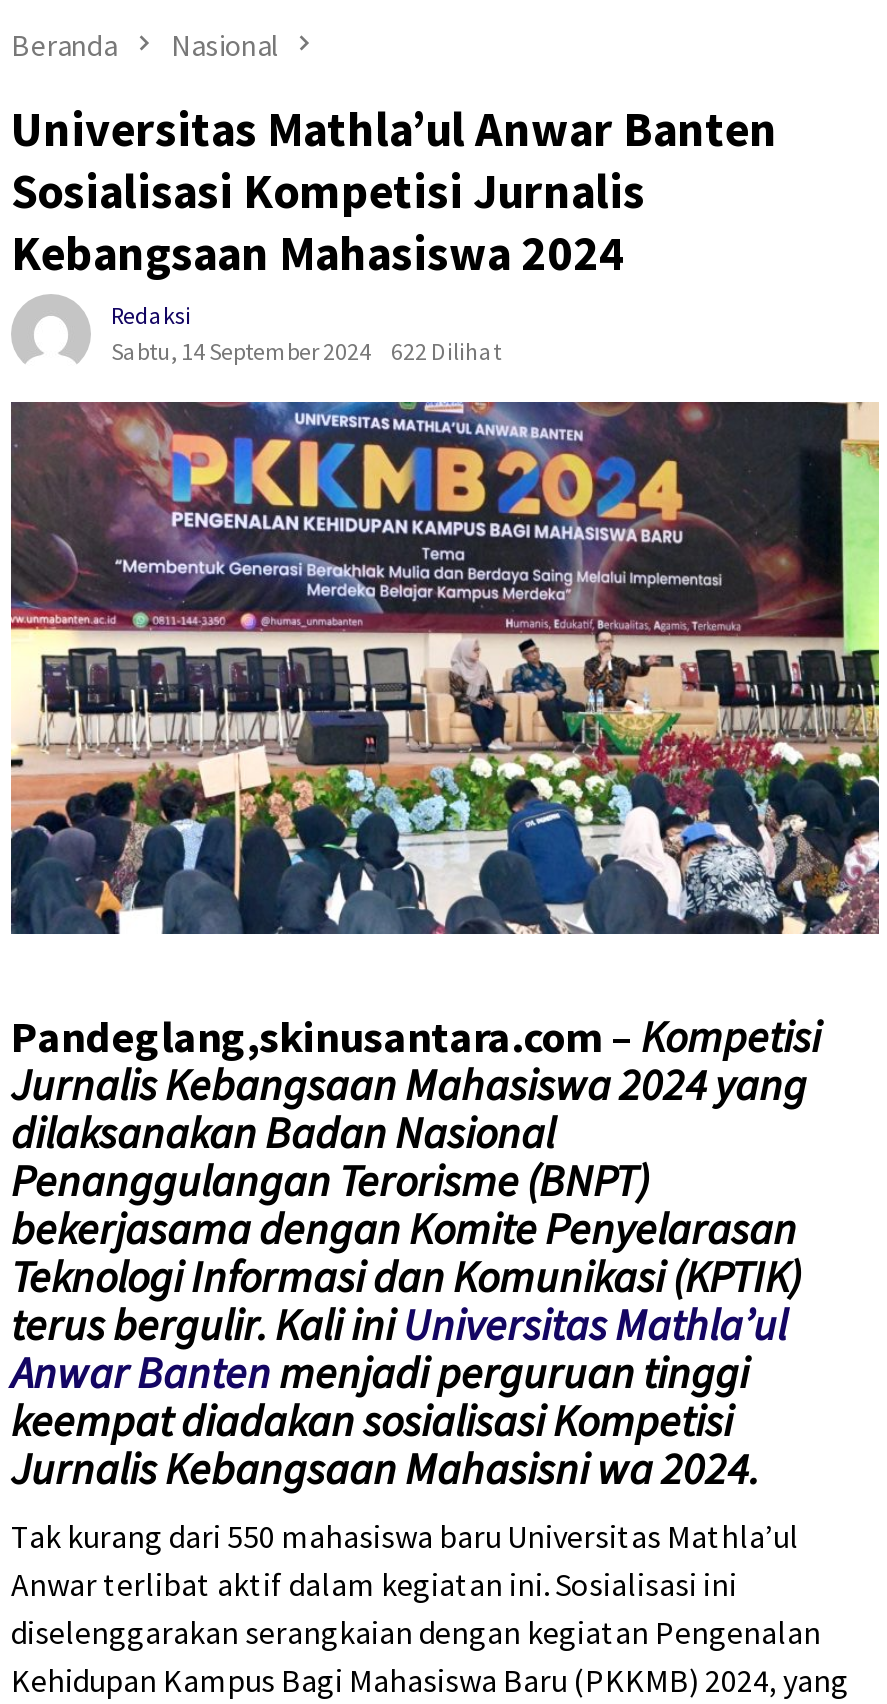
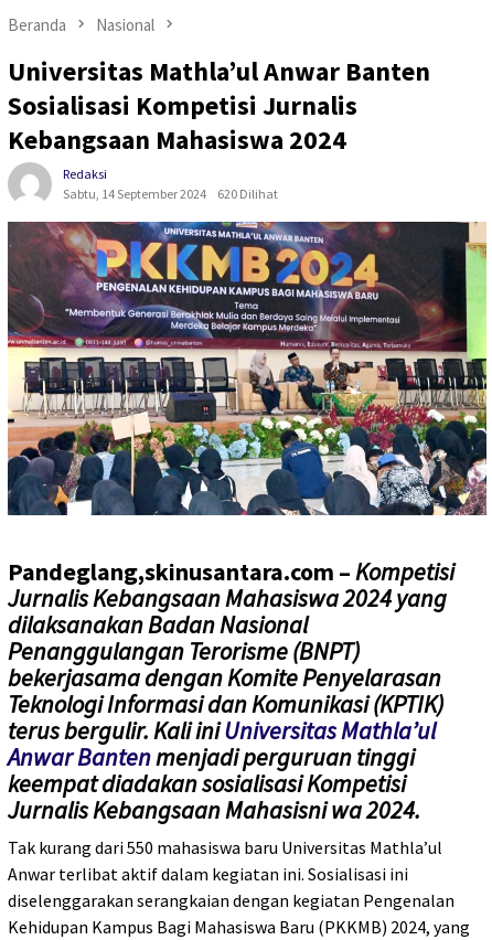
[111,337,501,367] Sabtu, 14 September 2024 622 Dilihat -> [63,186,278,202] Sabtu, 14 September 2024 620 Dilihat

